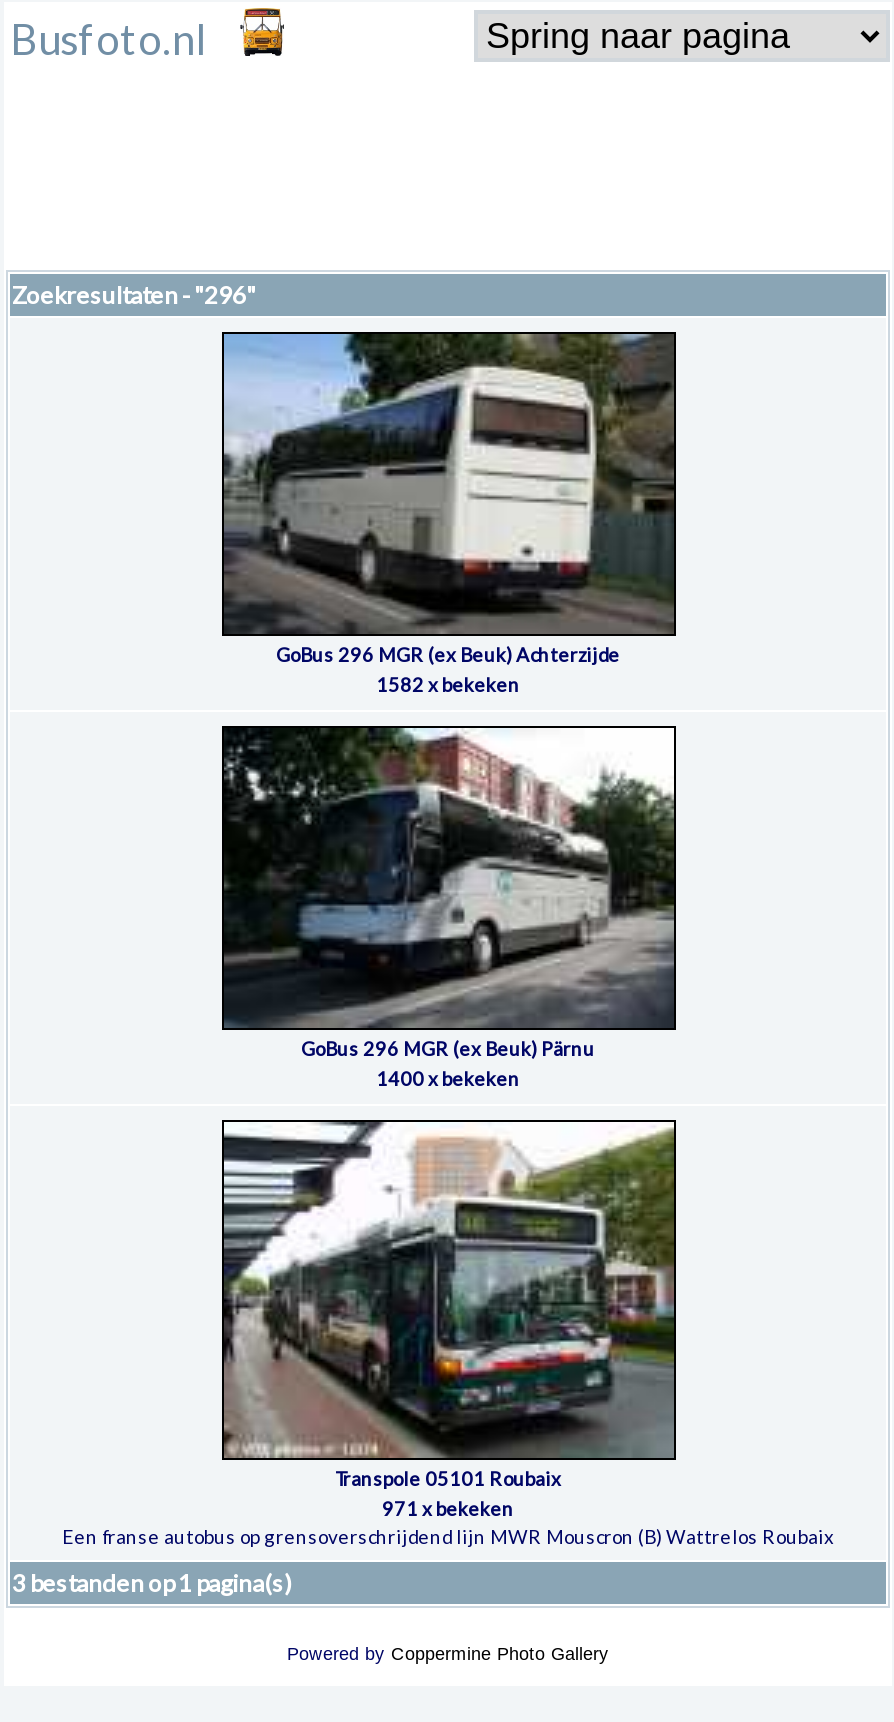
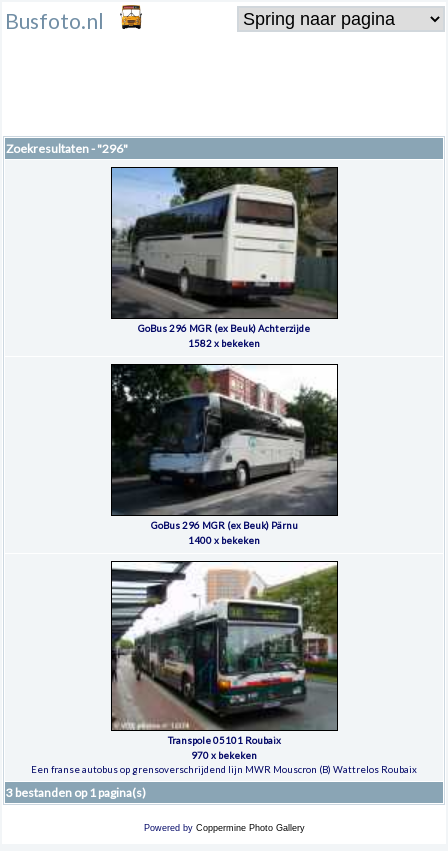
[382,1498,514,1520] 971 x bekeken -> [191,750,257,761] 970 x bekeken

